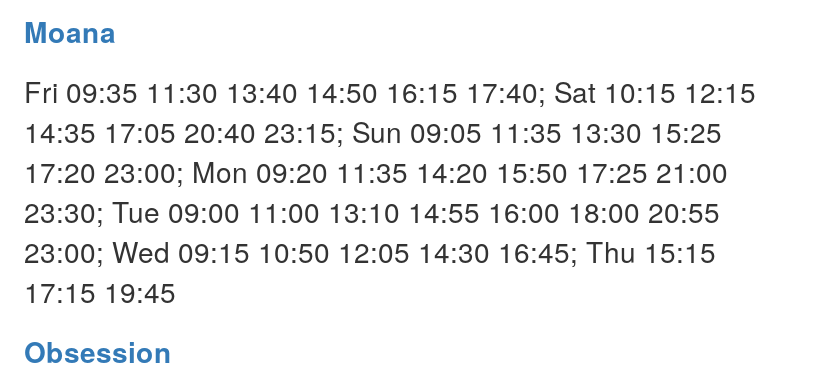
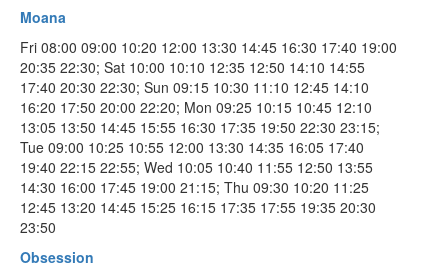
[24,70,756,310] Fri 09:35 11:30 13:40 14:50 16:15 17:40; Sat 10:15 12:15 | 14:35 17:05 20:40 23:15; Sun 09:05 11:35 13:30 15:25 | 17:20 23:00; Mon 09:20 11:35 14:20 15:50 17:25 21:00 | 23:30; Tue 09:00 11:00 13:10 14:55 16:00 18:00 20:55 | 23:00; Wed 09:15 10:50 12:05 14:30 16:45; Thu 15:15 | 17:15 19:45 -> [20,36,397,236] Fri 08:00 09:00 10:20 12:00 13:30 14:45 16:30 17:40 19:00 | 20:35 22:30; Sat 10:00 10:10 12:35 12:50 14:10 14:55 | 17:40 20:30 22:30; Sun 09:15 10:30 11:10 12:45 14:10 | 16:20 17:50 20:00 22:20; Mon 09:25 10:15 10:45 12:10 | 13:05 13:50 14:45 15:55 16:30 17:35 19:50 22:30 23:15; | Tue 09:00 10:25 10:55 12:00 13:30 14:35 16:05 17:40 | 19:40 22:15 22:55; Wed 10:05 10:40 11:55 12:50 13:55 | 14:30 16:00 17:45 19:00 21:15; Thu 09:30 10:20 11:25 | 12:45 13:20 14:45 15:25 16:15 17:35 17:55 19:35 20:30 | 23:50

